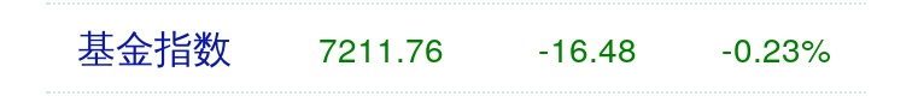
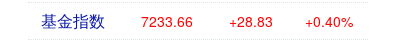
[318,25,444,73] 7211.76 -> [141,11,193,31] 7233.66
[538,25,637,73] -16.48 -> [229,11,273,31] +28.83
[721,25,830,73] -0.23% -> [305,11,353,31] +0.40%

